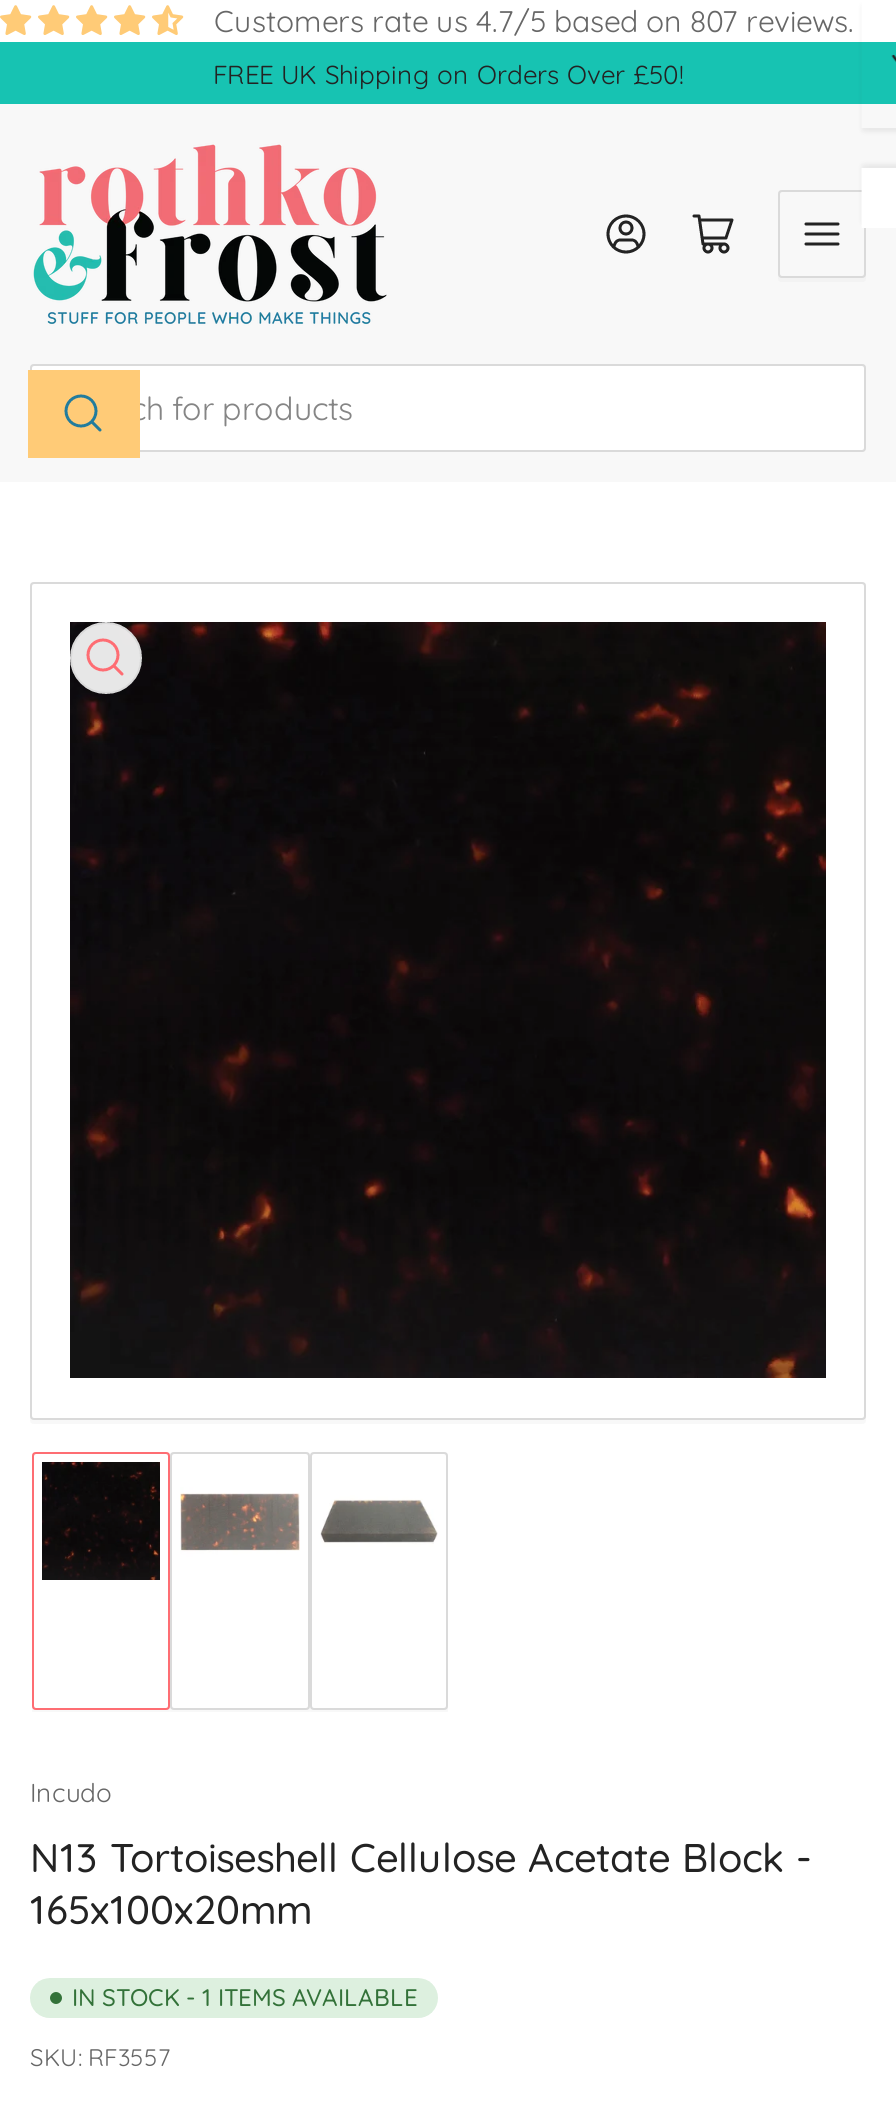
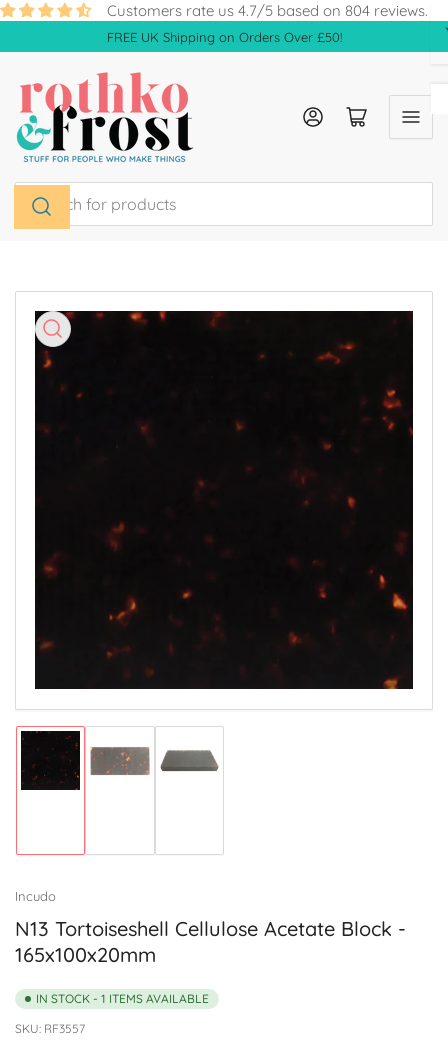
[214,2,854,40] Customers rate us 4.7/5 based on 807 reviews. -> [107,1,428,20] Customers rate us 4.7/5 based on 804 reviews.

